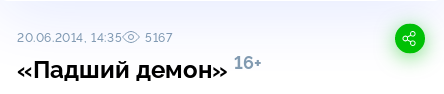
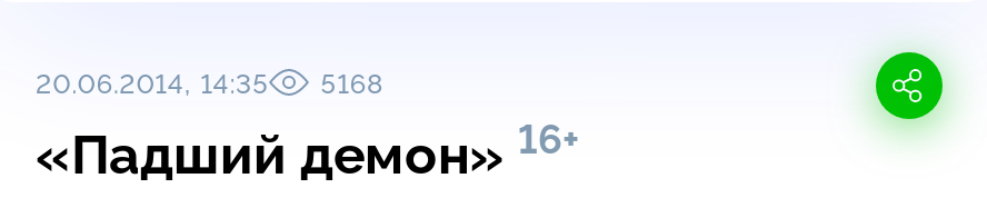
[17,31,173,45] 20.06.2014, 14:35 5167 -> [36,69,384,100] 20.06.2014, 14:35 5168

